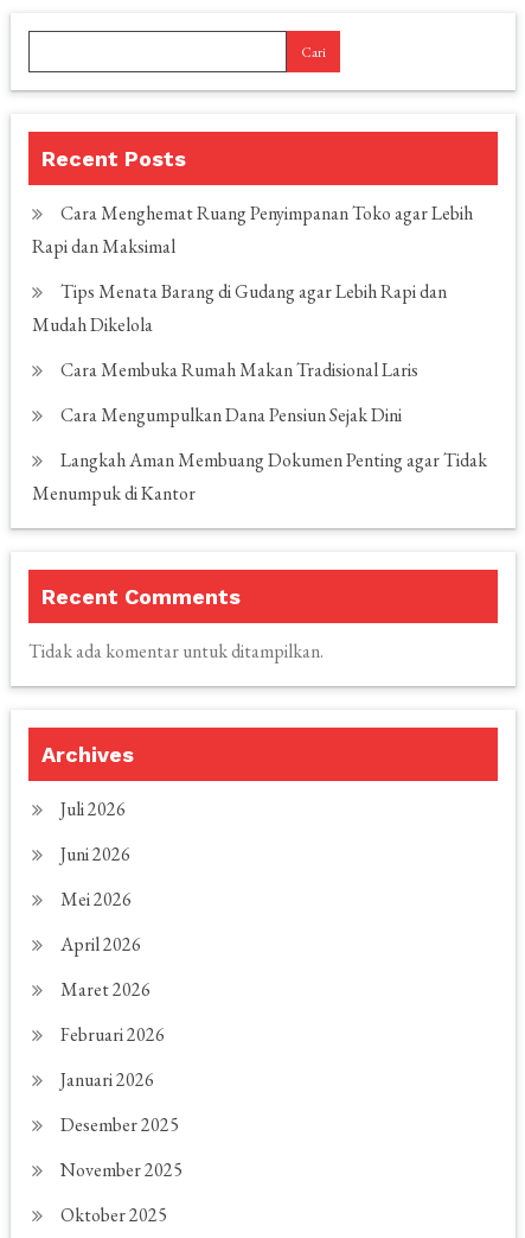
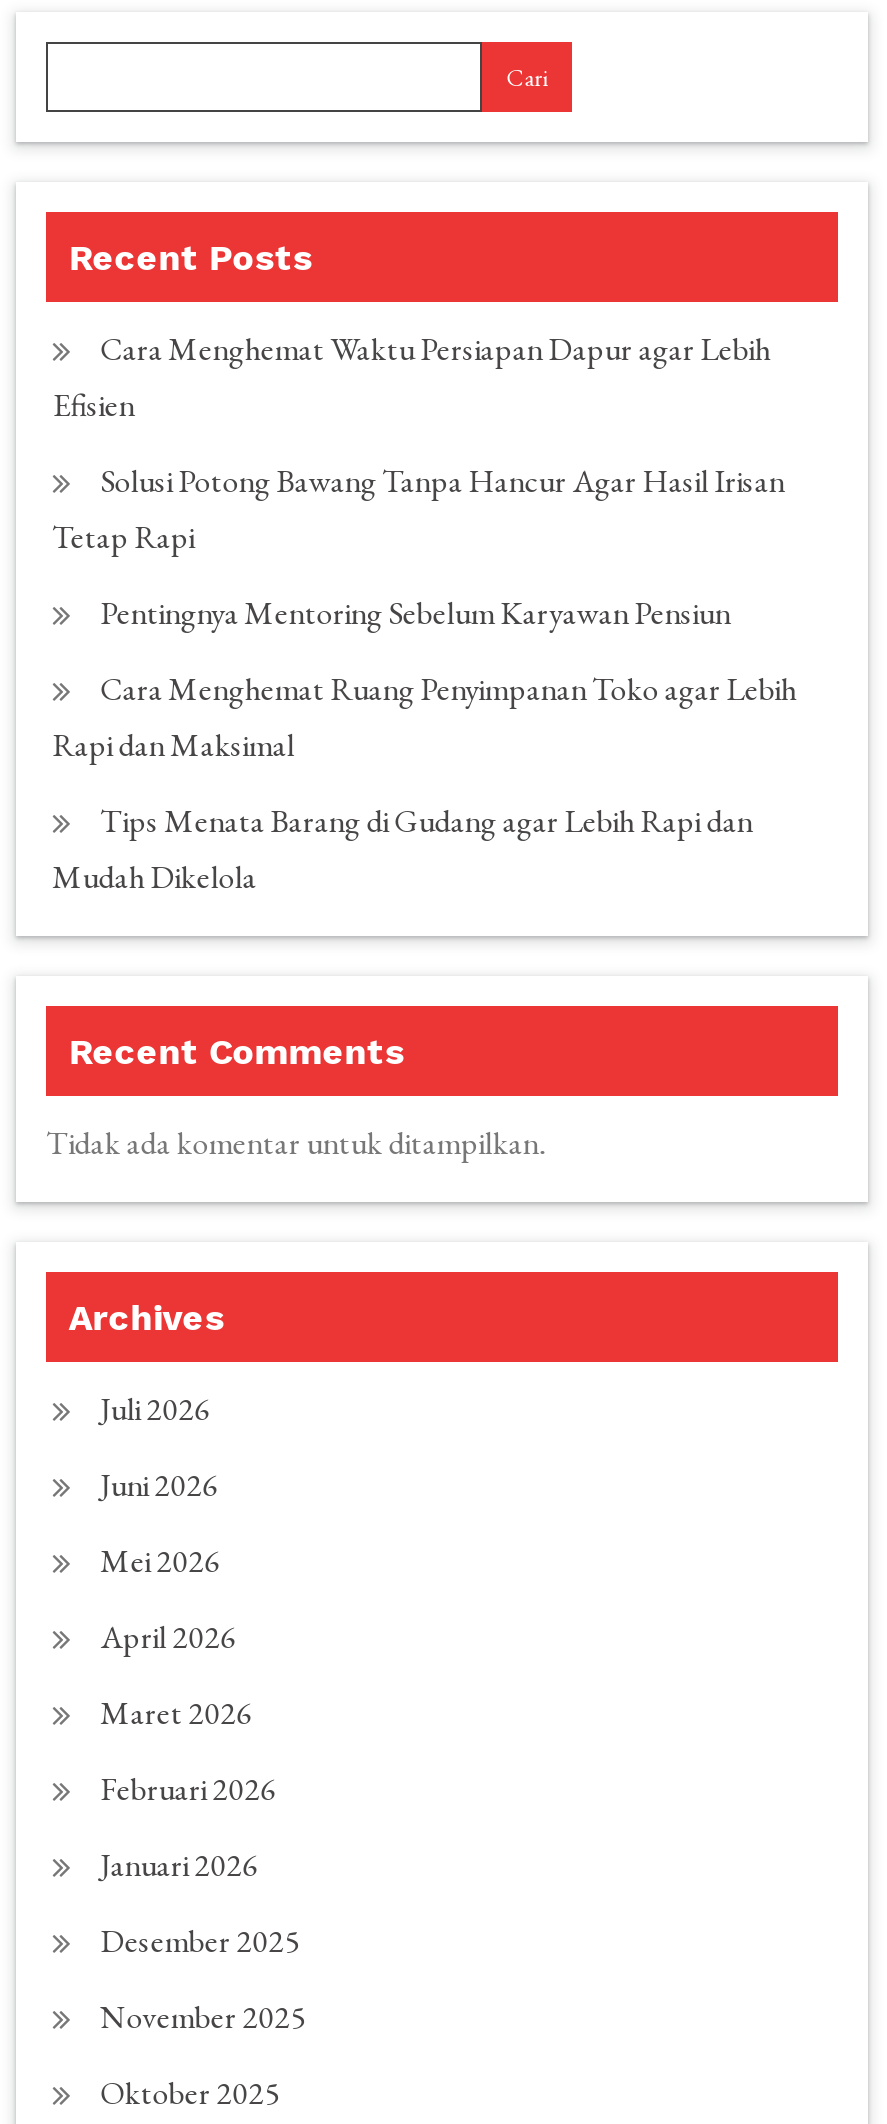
none -> [52,327,784,633] Cara Menghemat Waktu Persiapan Dapur agar Lebih | Efisien | Solusi Potong Bawang Tanpa Hancur Agar Hasil Irisan | Tetap Rapi | Pentingnya Mentoring Sebelum Karyawan Pensiun
moved [32,200,473,337] -> [52,667,796,897]: Cara Menghemat Ruang Penyimpanan Toko agar Lebih | Rapi dan Maksimal | Tips Menata Barang di Gudang agar Lebih Rapi dan | Mudah Dikelola
[32,357,487,505] Cara Membuka Rumah Makan Tradisional Laris | Cara Mengumpulkan Dana Pensiun Sejak Dini | Langkah Aman Membuang Dokumen Penting agar Tidak | Menumpuk di Kantor -> none

